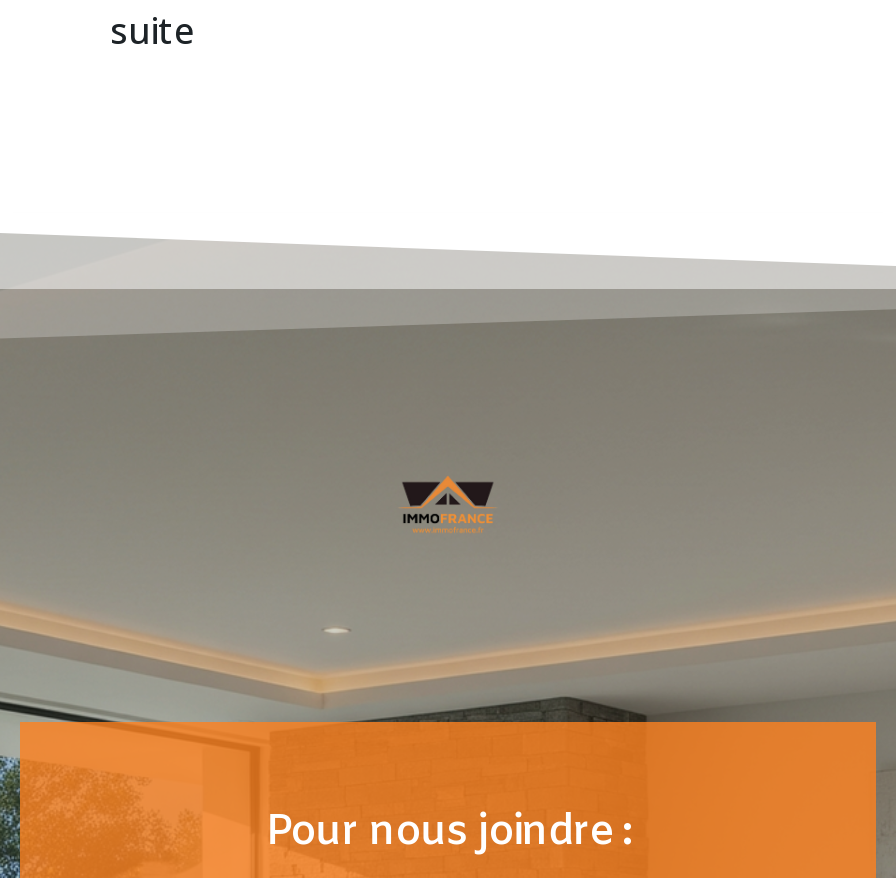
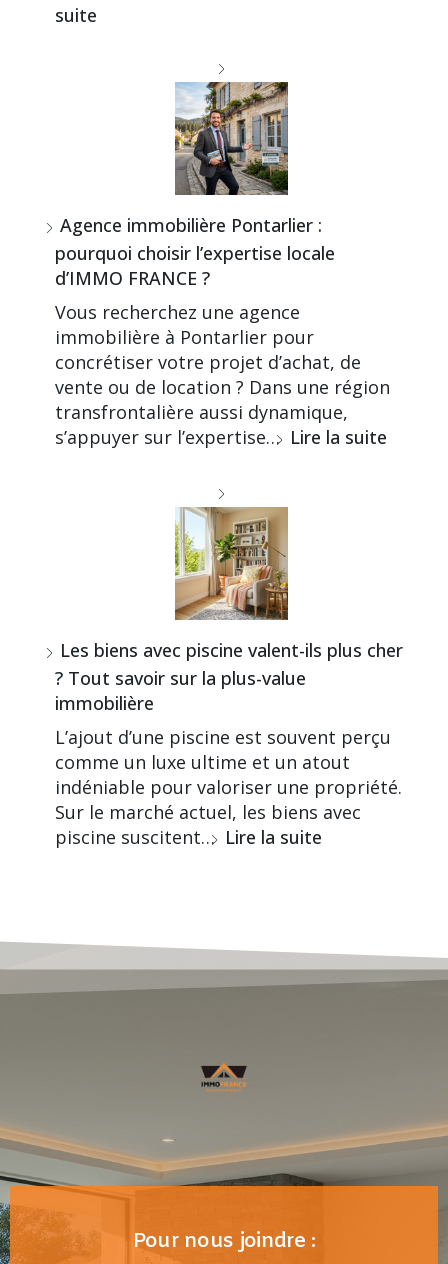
none -> [55,81,390,449] [image] | Agence immobilière Pontarlier : | pourquoi choisir l’expertise locale | d’IMMO FRANCE ? | Vous recherchez une agence | immobilière à Pontarlier pour | concrétiser votre projet d’achat, de | vente ou de location ? Dans une région | transfrontalière aussi dynamique, | s’appuyer sur l’expertise… Lire la suite
none -> [55,506,403,849] [image] | Les biens avec piscine valent-ils plus cher | ? Tout savoir sur la plus-value | immobilière | L’ajout d’une piscine est souvent perçu | comme un luxe ultime et un atout | indéniable pour valoriser une propriété. | Sur le marché actuel, les biens avec | piscine suscitent… Lire la suite

